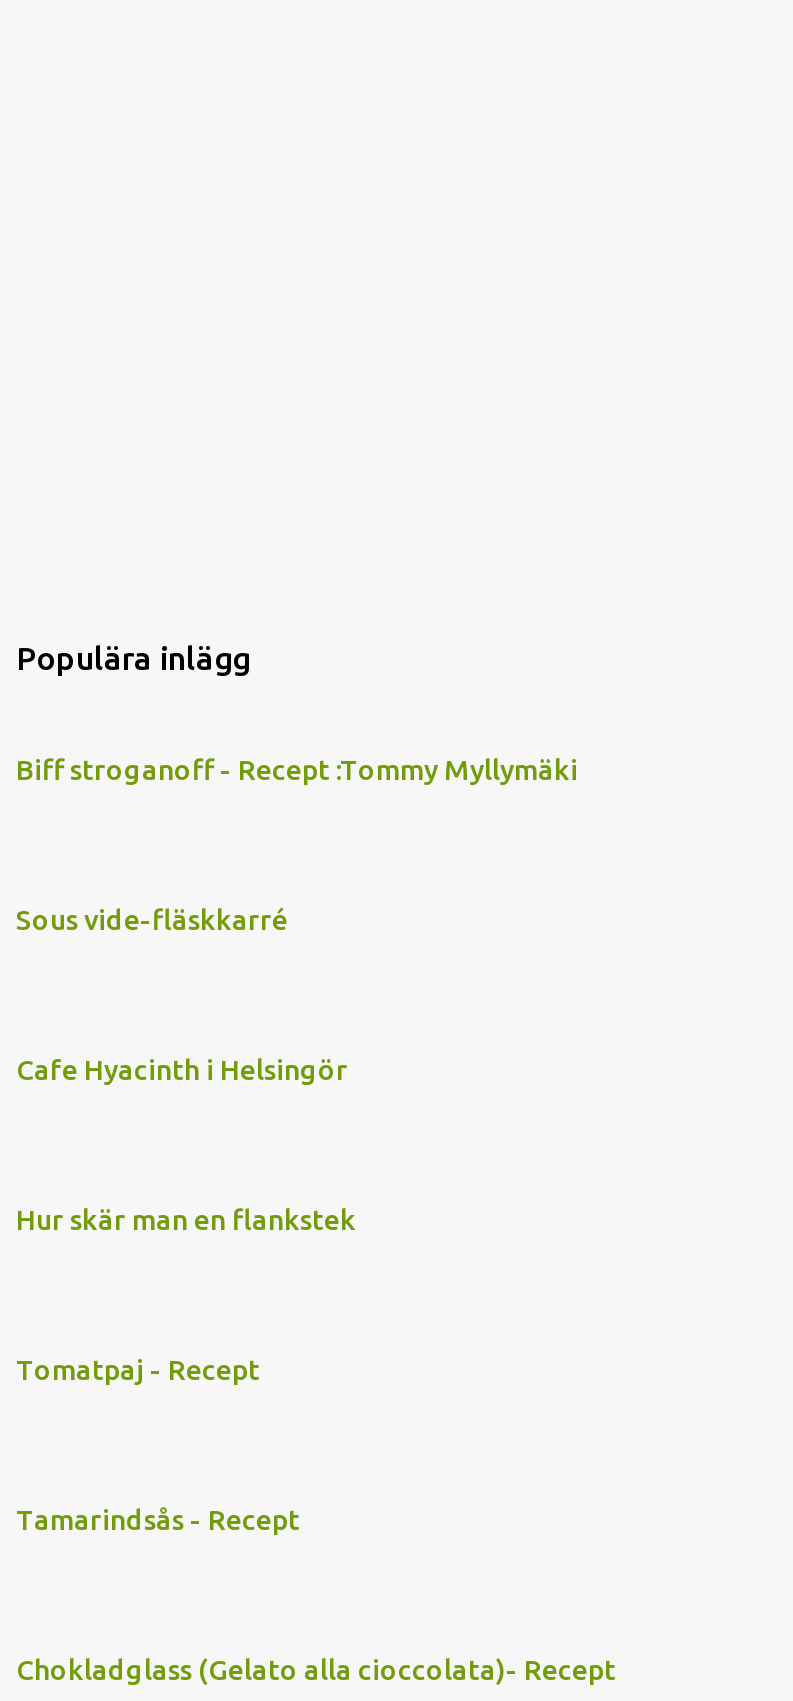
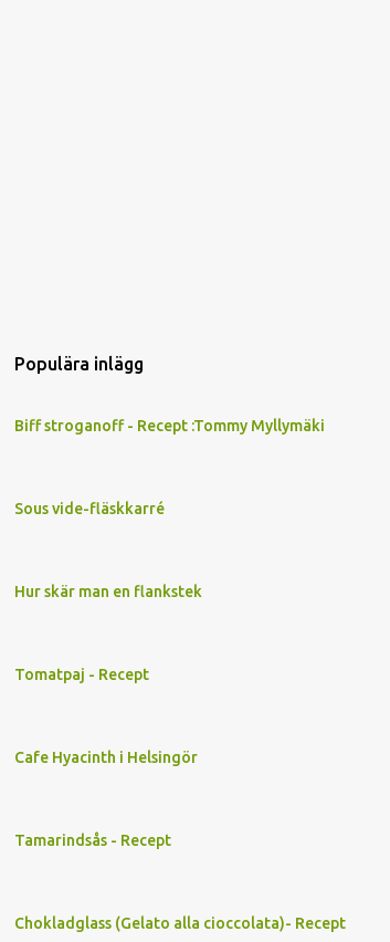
moved [16,1054,348,1086] -> [14,749,198,766]: Cafe Hyacinth i Helsingör
moved [16,1204,356,1386] -> [14,583,202,683]: Hur skär man en flankstek | Tomatpaj - Recept

